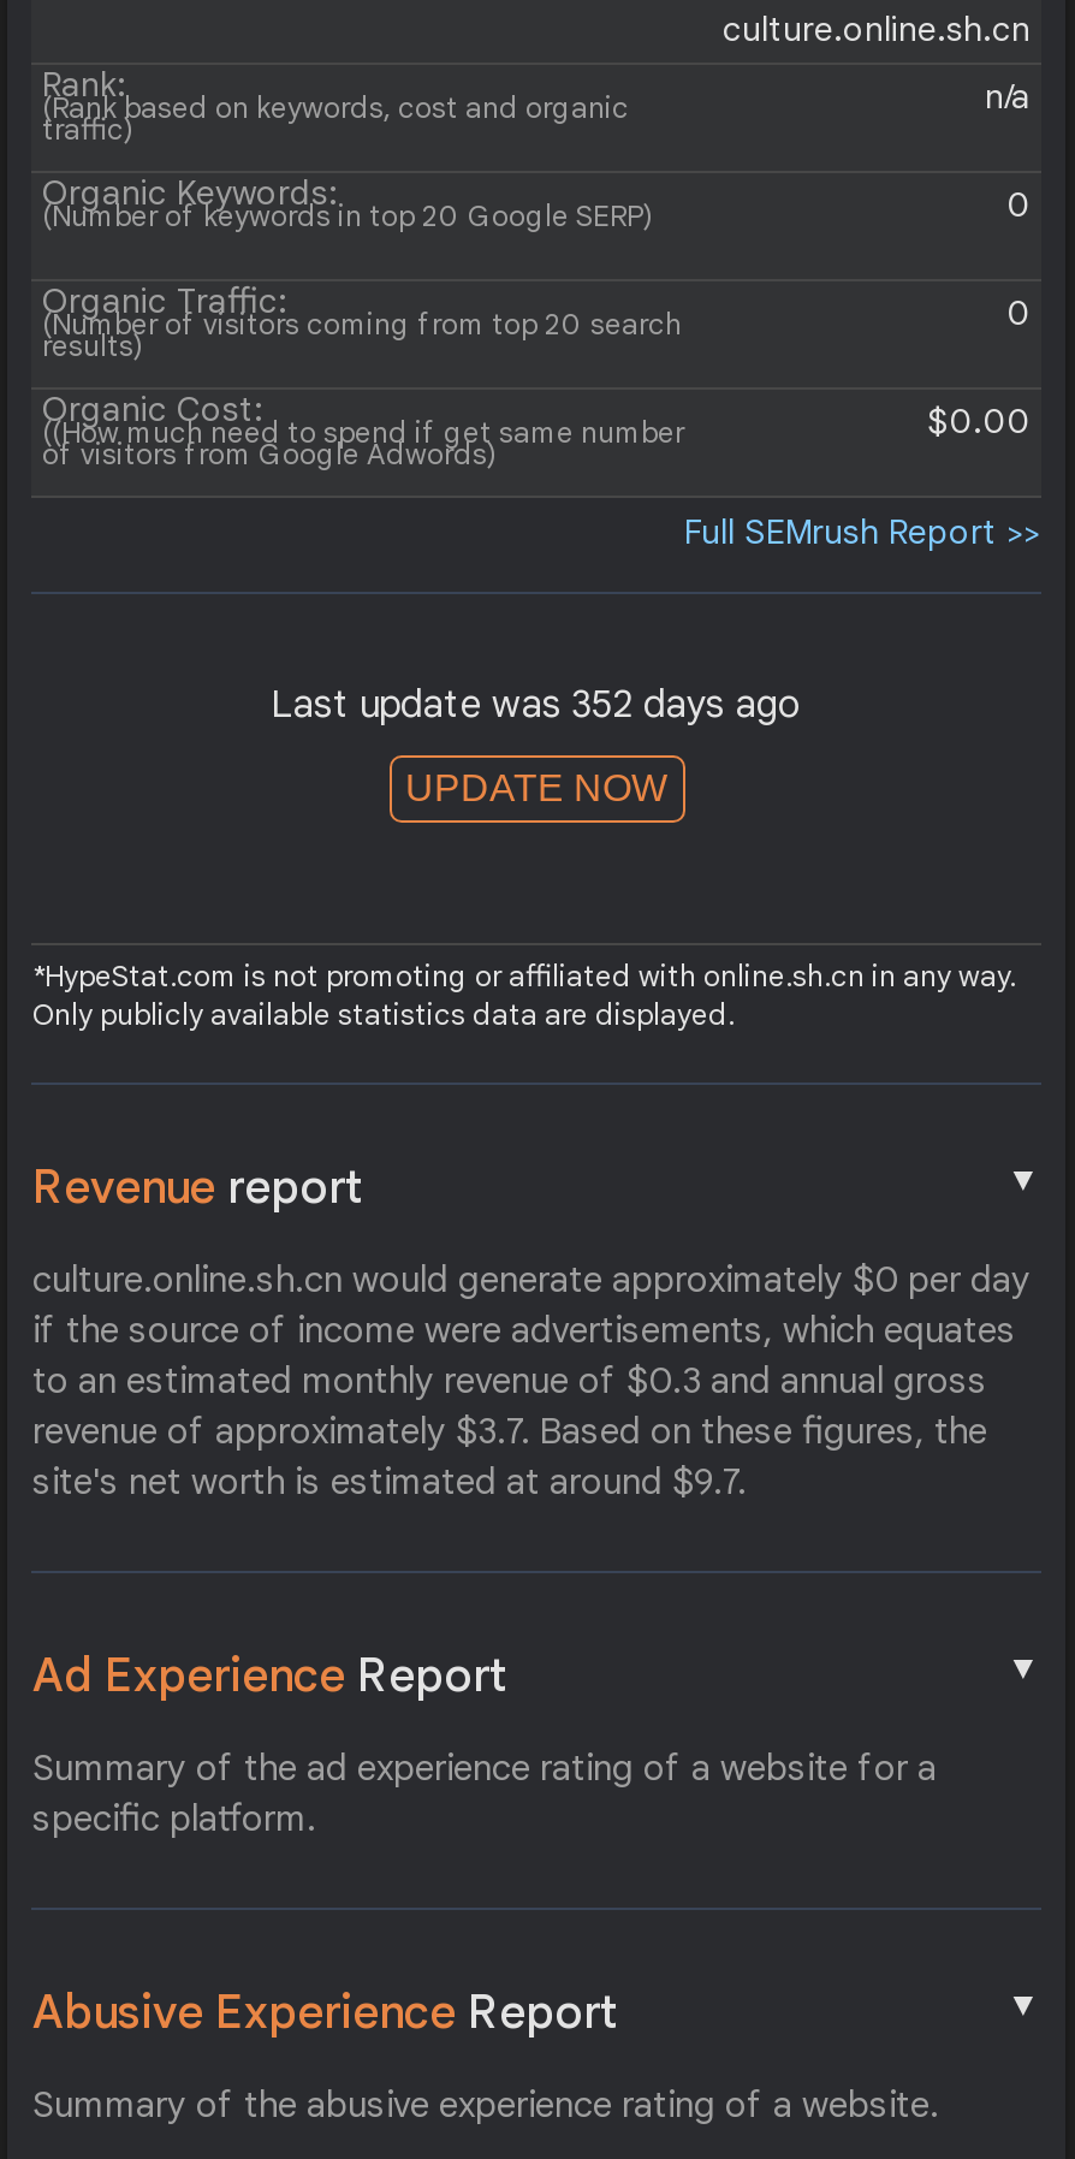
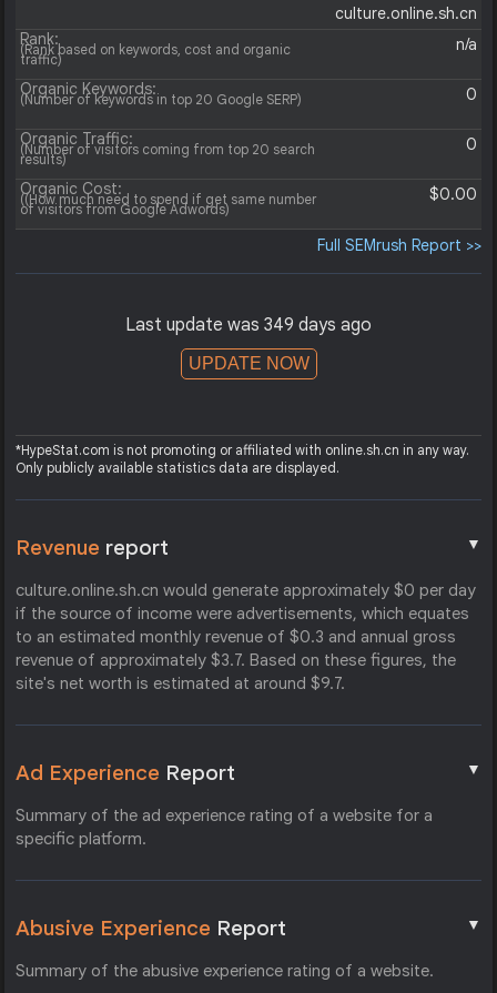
[271,681,802,729] Last update was 352 days ago -> [125,314,372,336] Last update was 349 days ago

